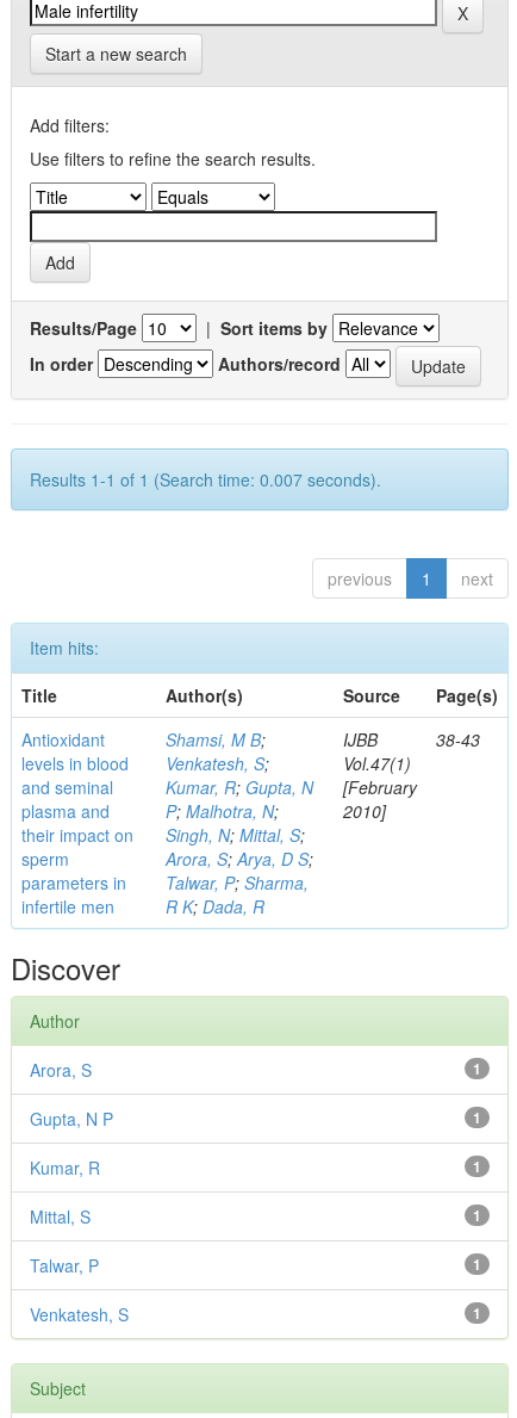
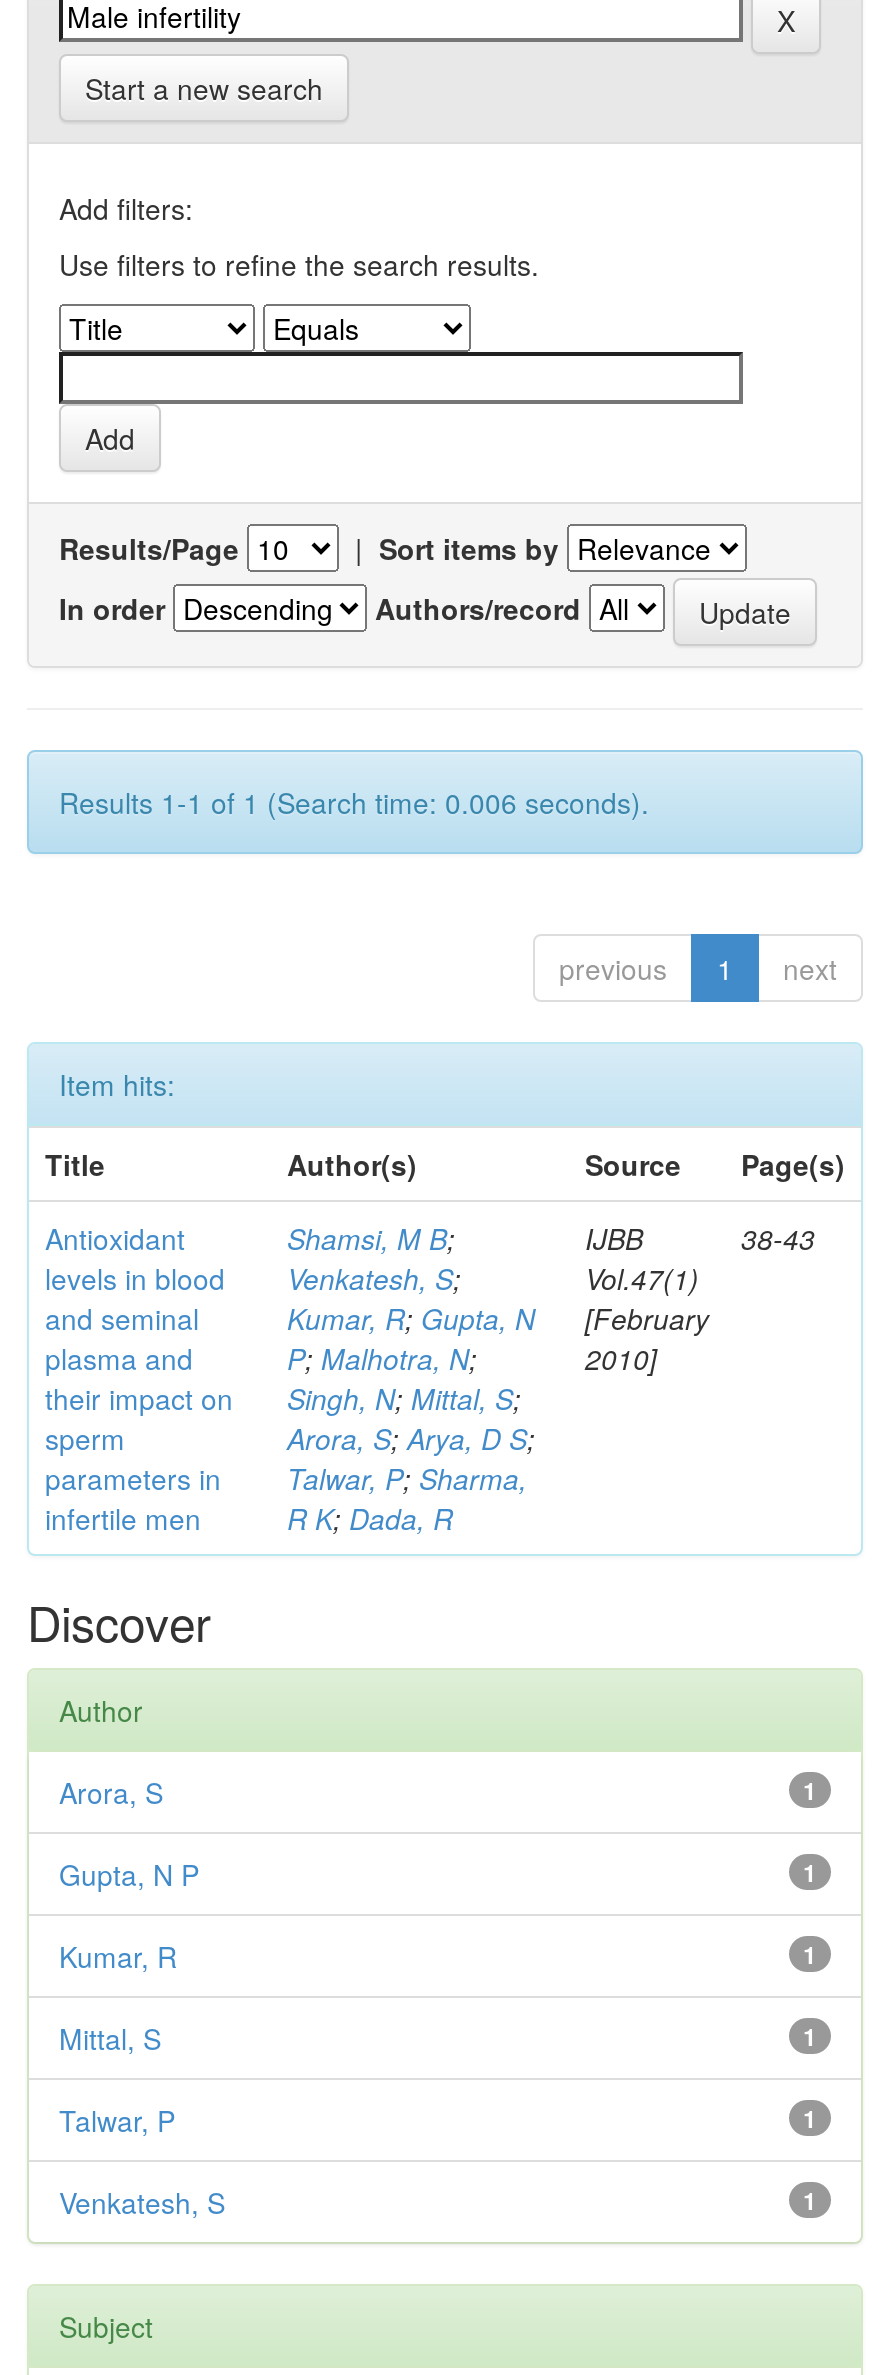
[30,467,381,491] Results 1-1 of 1 (Search time: 0.007 seconds). -> [59,782,649,822] Results 1-1 of 1 (Search time: 0.006 seconds).

